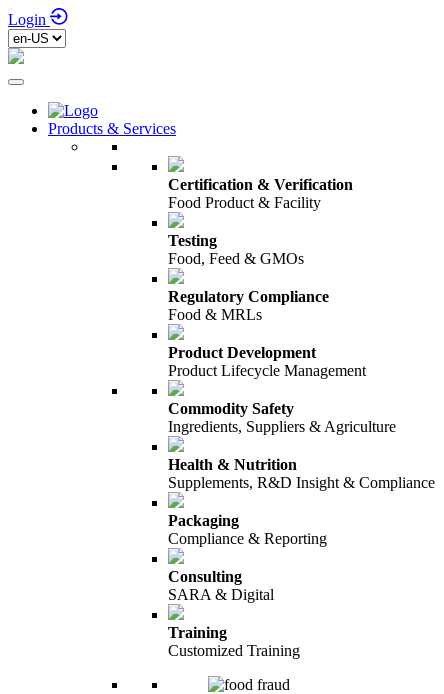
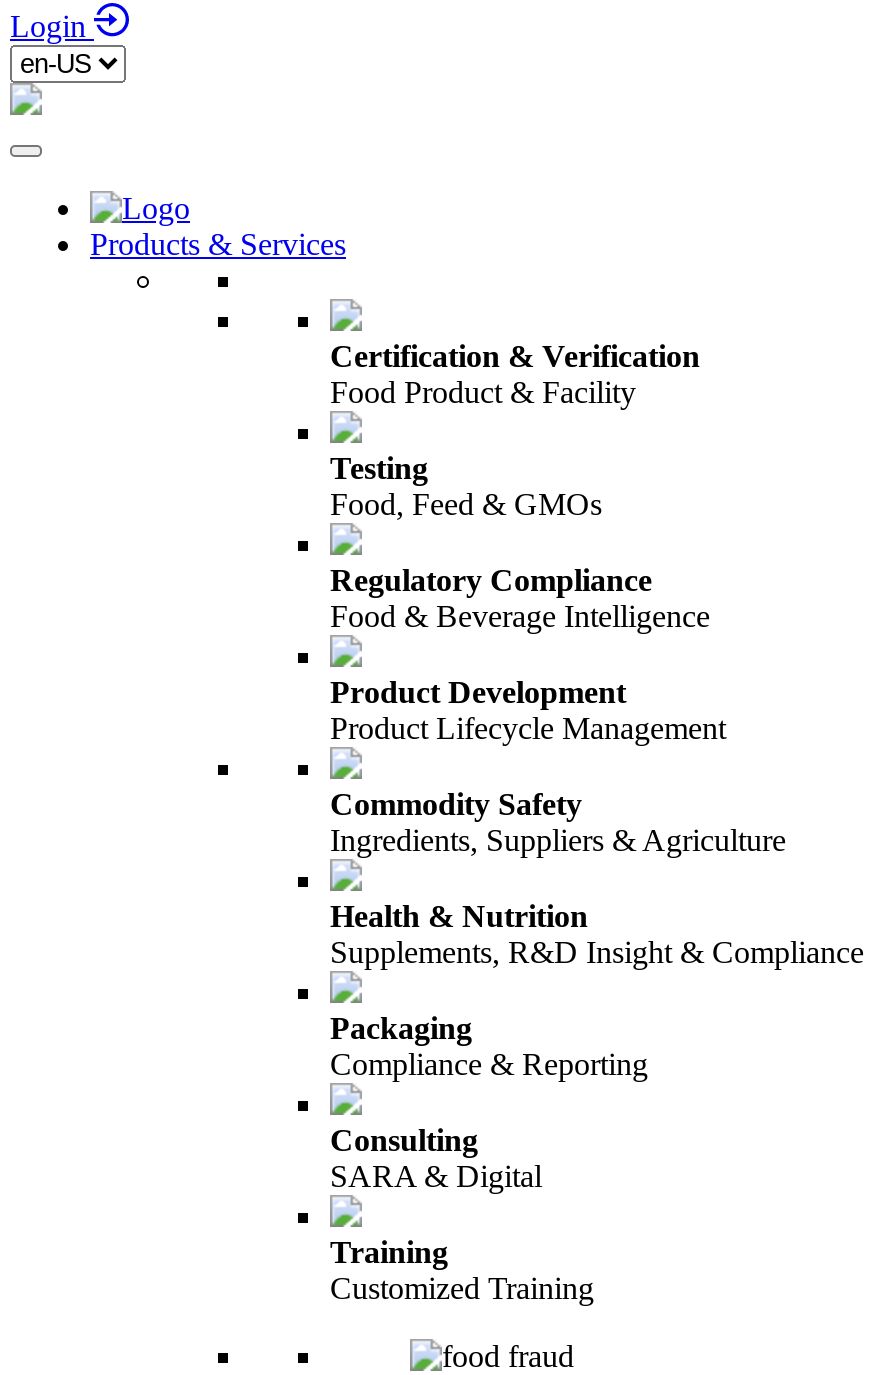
[168,306,262,323] Food & MRLs -> [330,599,710,633] Food & Beverage Intelligence

